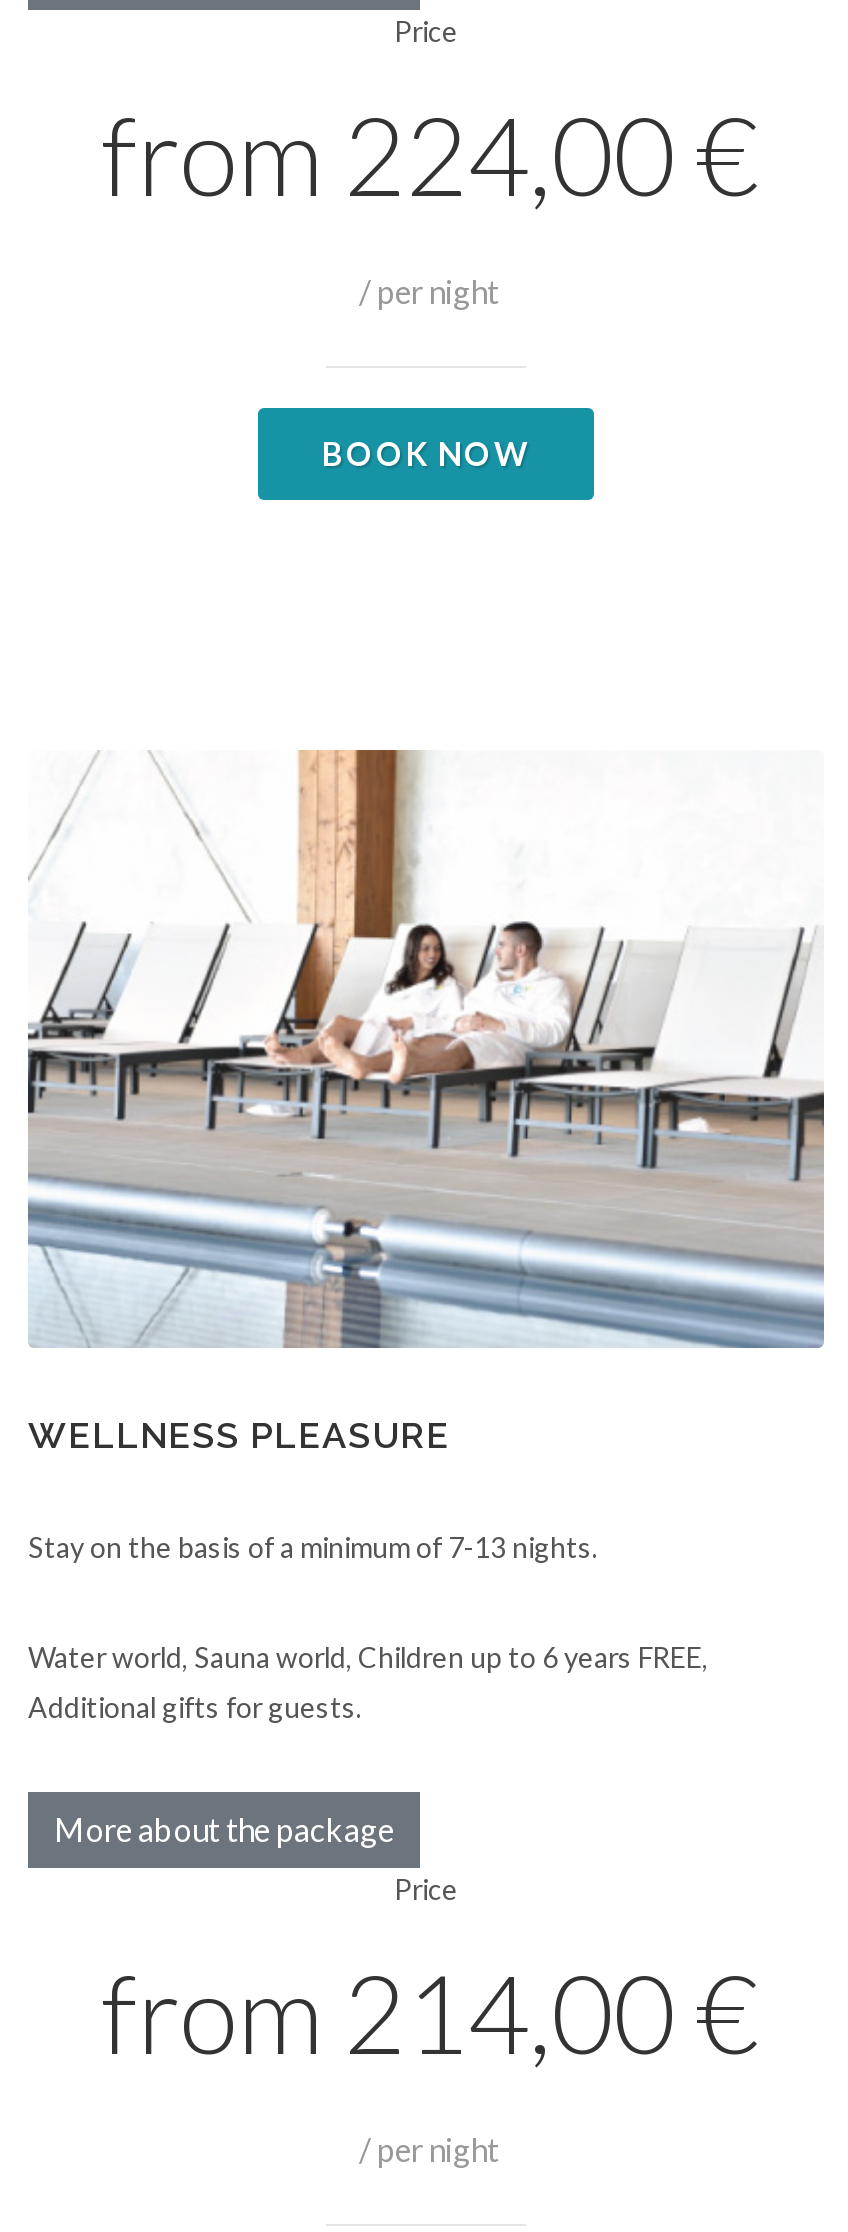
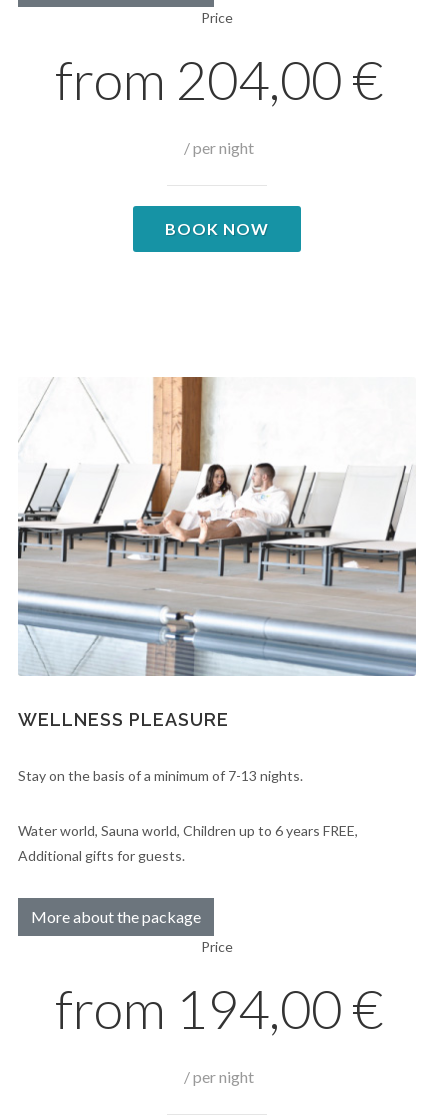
[101,90,757,220] from 224,00 € -> [54,47,382,112] from 204,00 €
[101,1947,757,2077] from 214,00 € -> [54,975,382,1040] from 194,00 €

